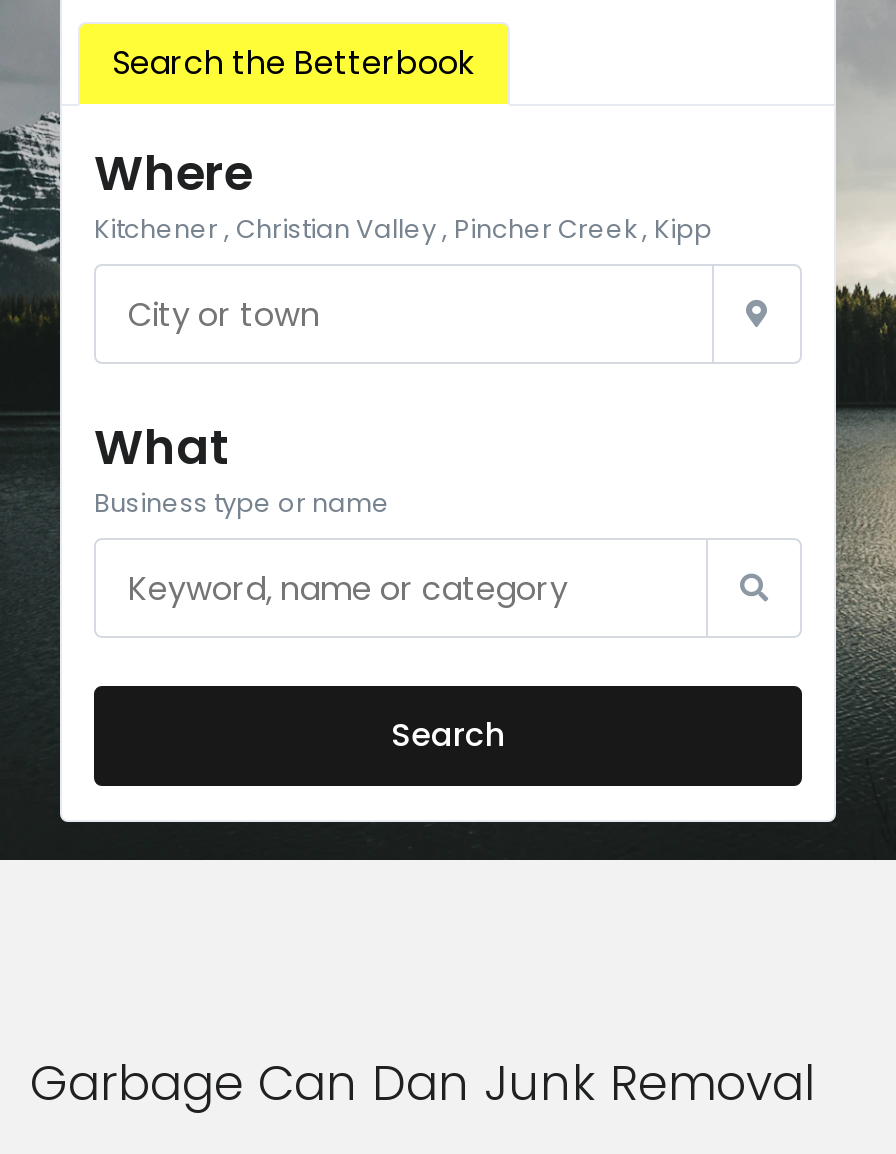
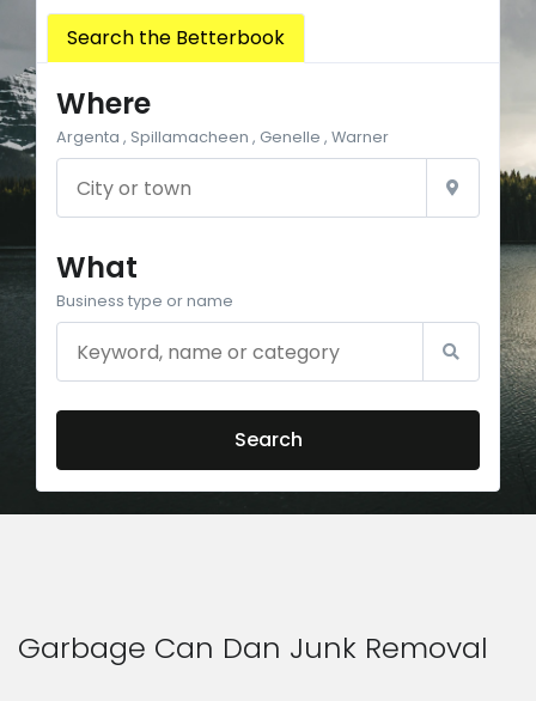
[94,213,712,247] Kitchener , Christian Valley , Pincher Creek , Kipp -> [56,127,389,147] Argenta , Spillamacheen , Genelle , Warner

